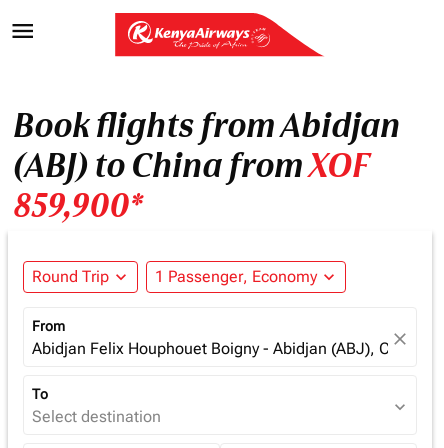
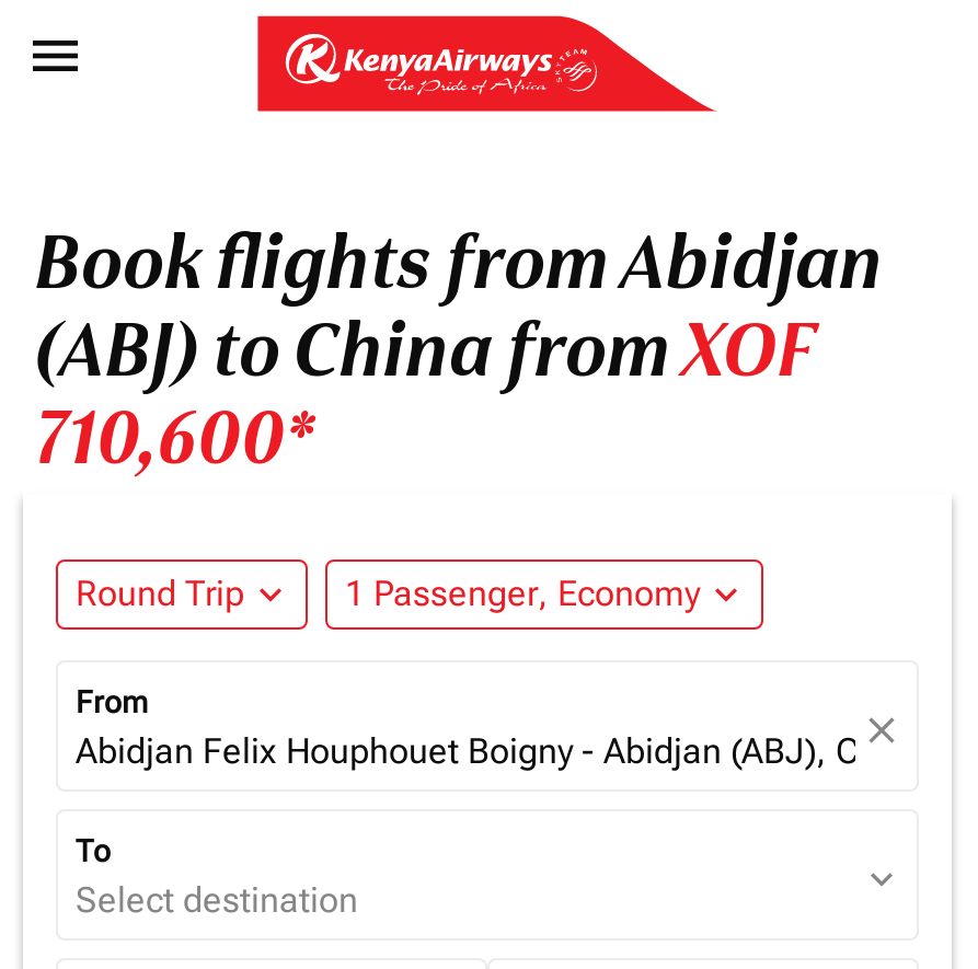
[13,185,143,227] 859,900* -> [34,393,314,485] 710,600*

